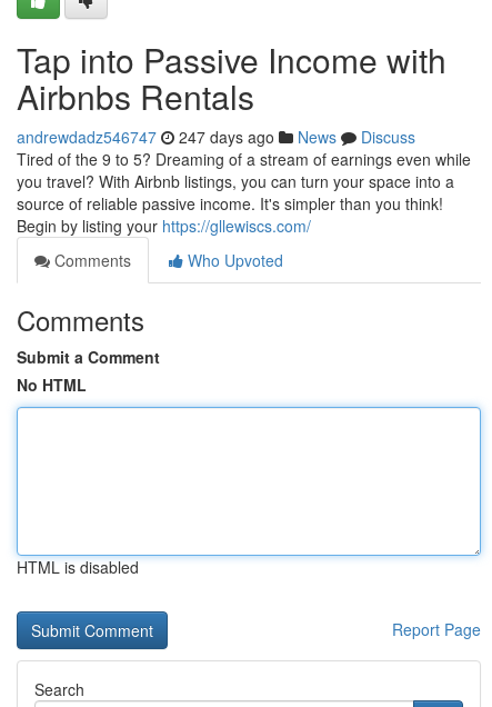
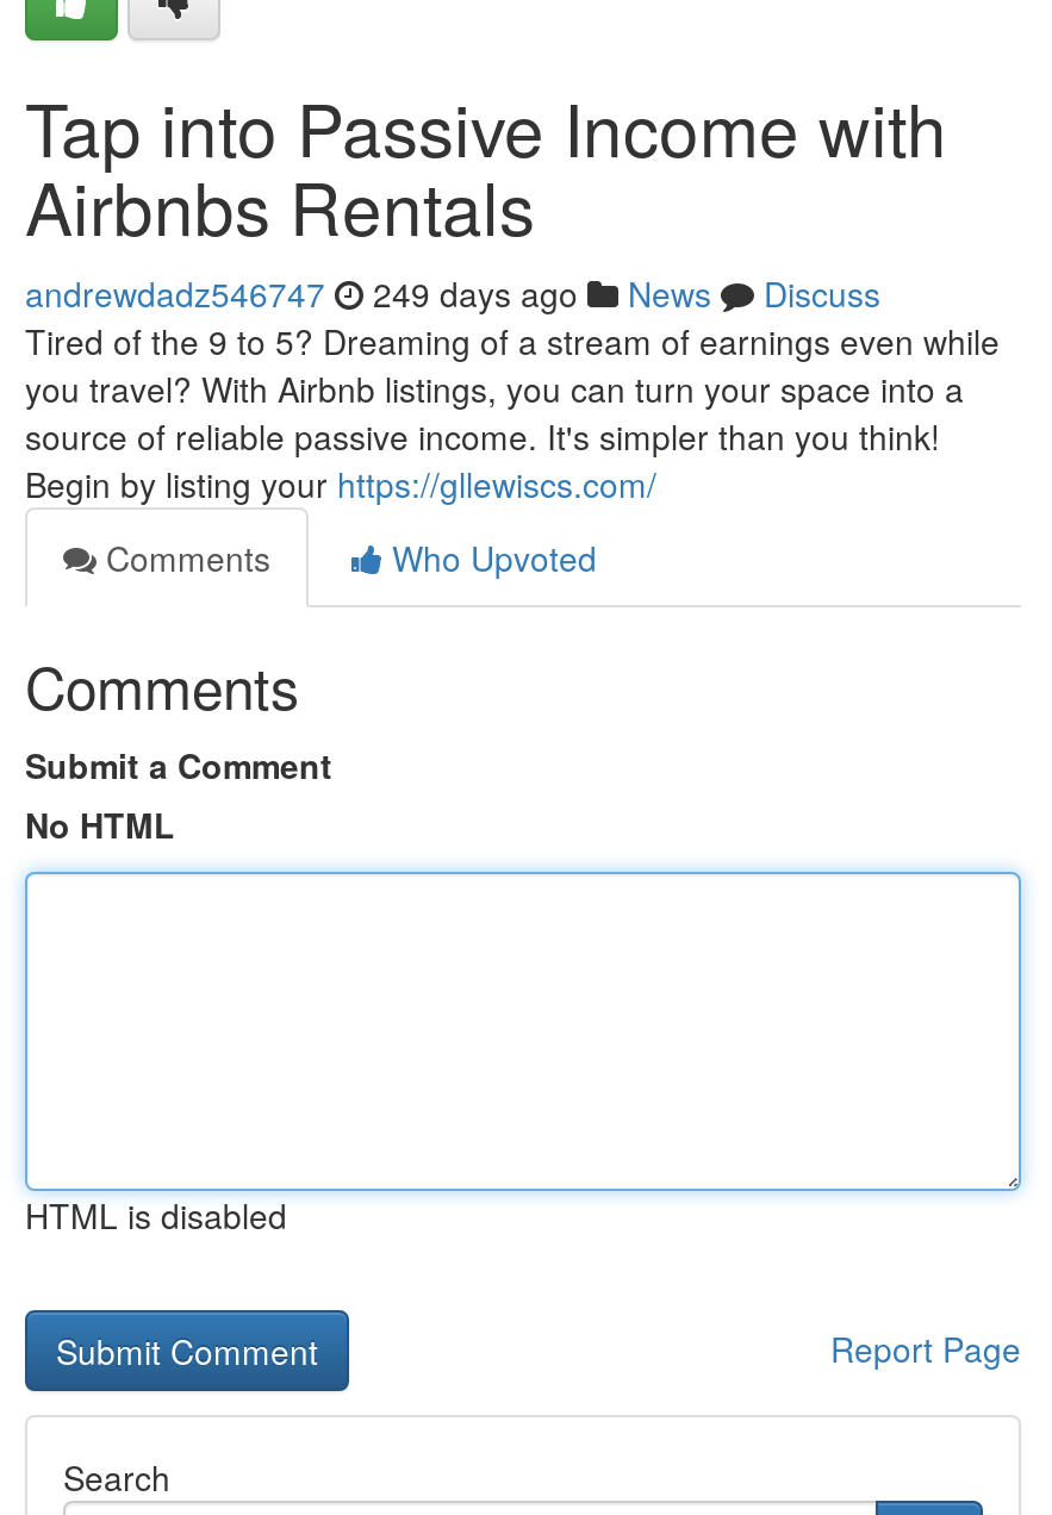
[17,126,415,148] andrewdadz546747 247 days ago News Discuss -> [25,269,880,317] andrewdadz546747 249 days ago News Discuss

